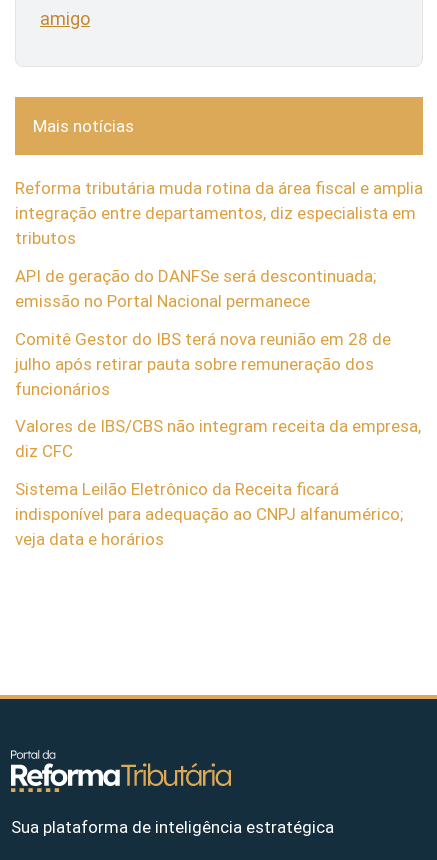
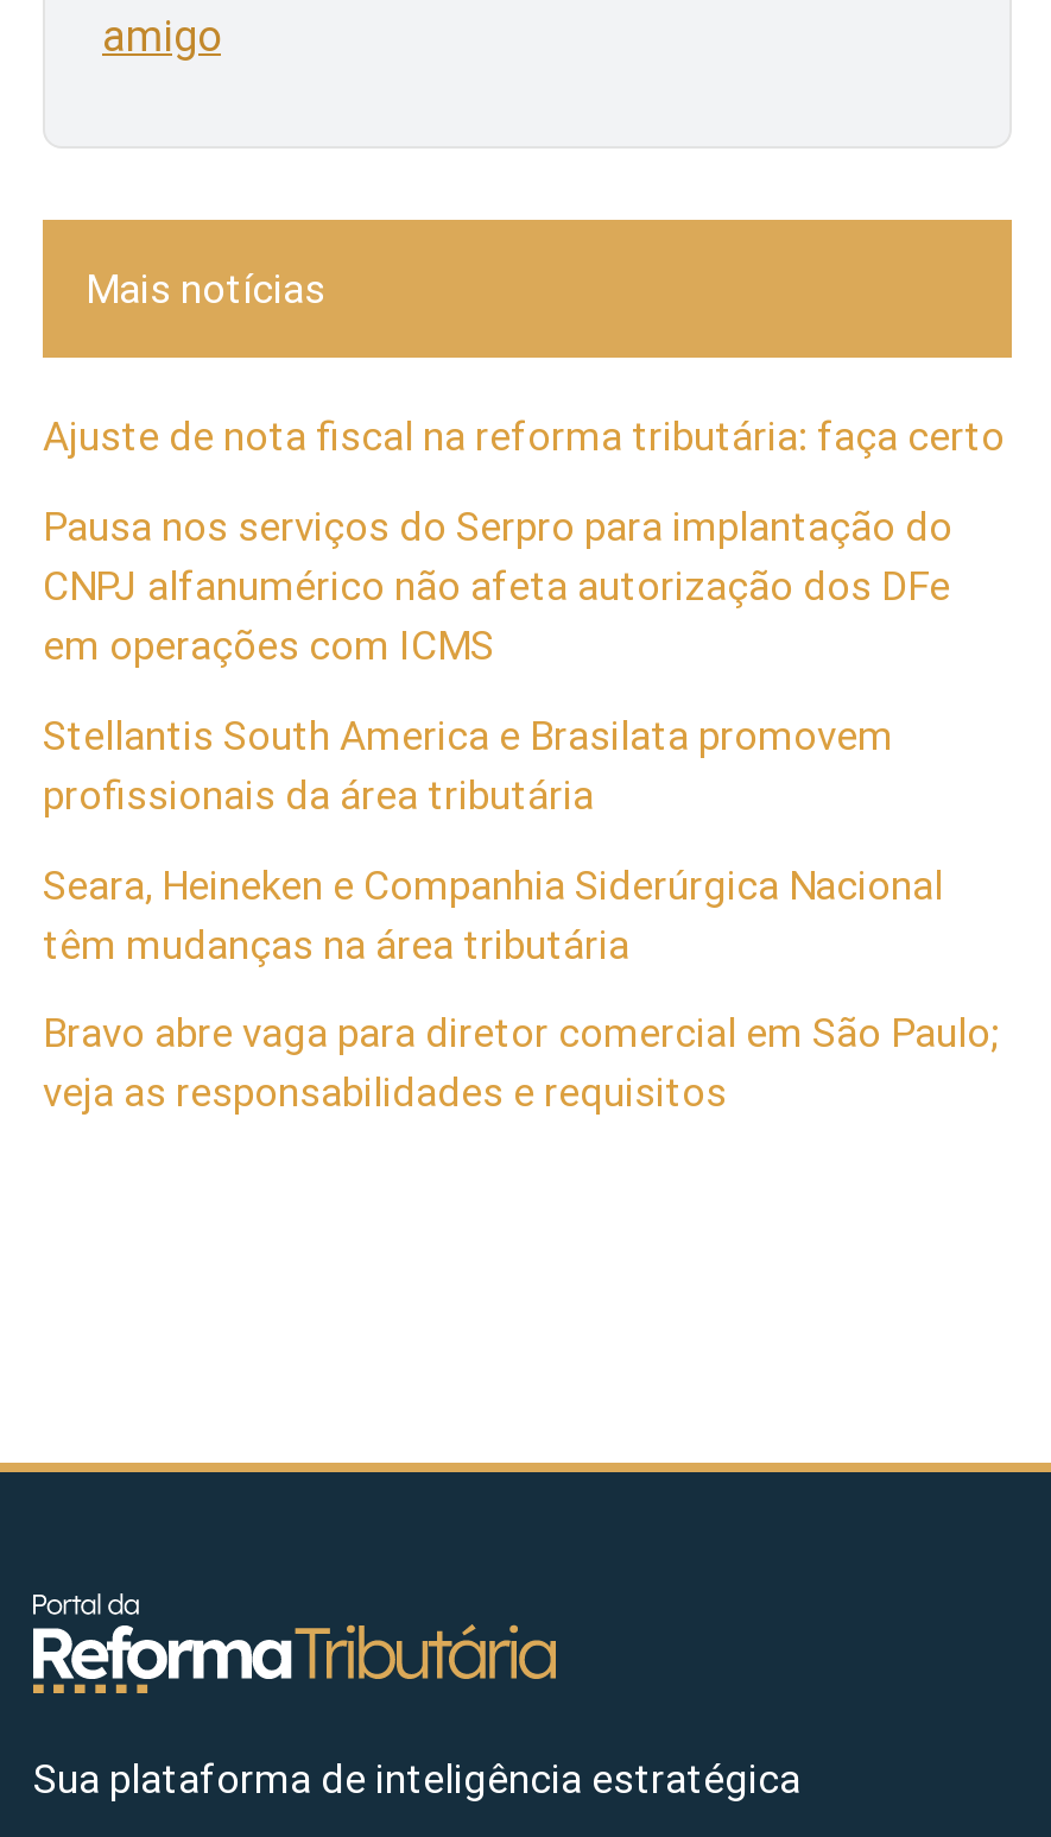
[15,178,423,248] Reforma tributária muda rotina da área fiscal e amplia | integração entre departamentos, diz especialista em | tributos -> [43,414,1005,461] Ajuste de nota fiscal na reforma tributária: faça certo
[15,266,376,311] API de geração do DANFSe será descontinuada; | emissão no Portal Nacional permanece -> [43,503,952,670] Pausa nos serviços do Serpro para implantação do | CNPJ alfanumérico não afeta autorização dos DFe | em operações com ICMS
[15,328,391,398] Comitê Gestor do IBS terá nova reunião em 28 de | julho após retirar pauta sobre remuneração dos | funcionários -> [43,712,893,819] Stellantis South America e Brasilata promovem | profissionais da área tributária
[15,416,421,461] Valores de IBS/CBS não integram receita da empresa, | diz CFC -> [43,861,943,968] Seara, Heineken e Companhia Siderúrgica Nacional | têm mudanças na área tributária
[15,479,403,549] Sistema Leilão Eletrônico da Receita ficará | indisponível para adequação ao CNPJ alfanumérico; | veja data e horários -> [43,1010,998,1117] Bravo abre vaga para diretor comercial em São Paulo; | veja as responsabilidades e requisitos

